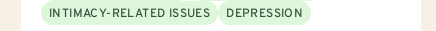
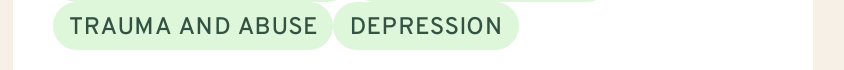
[49,6,210,22] INTIMACY-RELATED ISSUES -> [69,12,318,44] TRAUMA AND ABUSE

